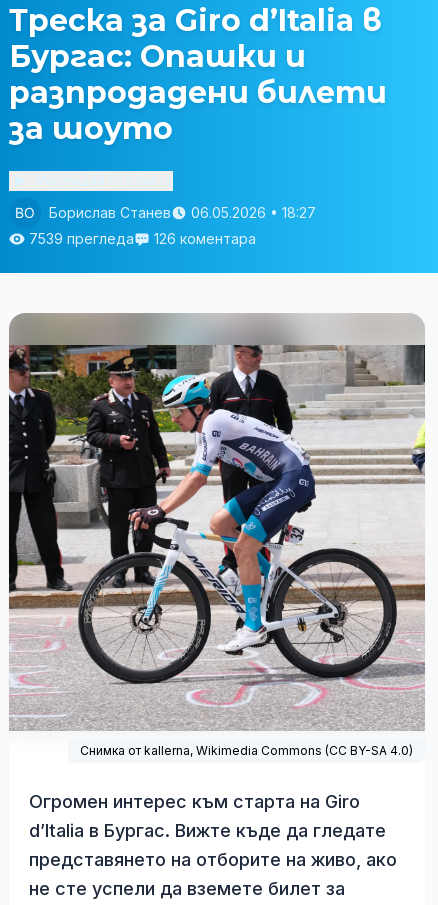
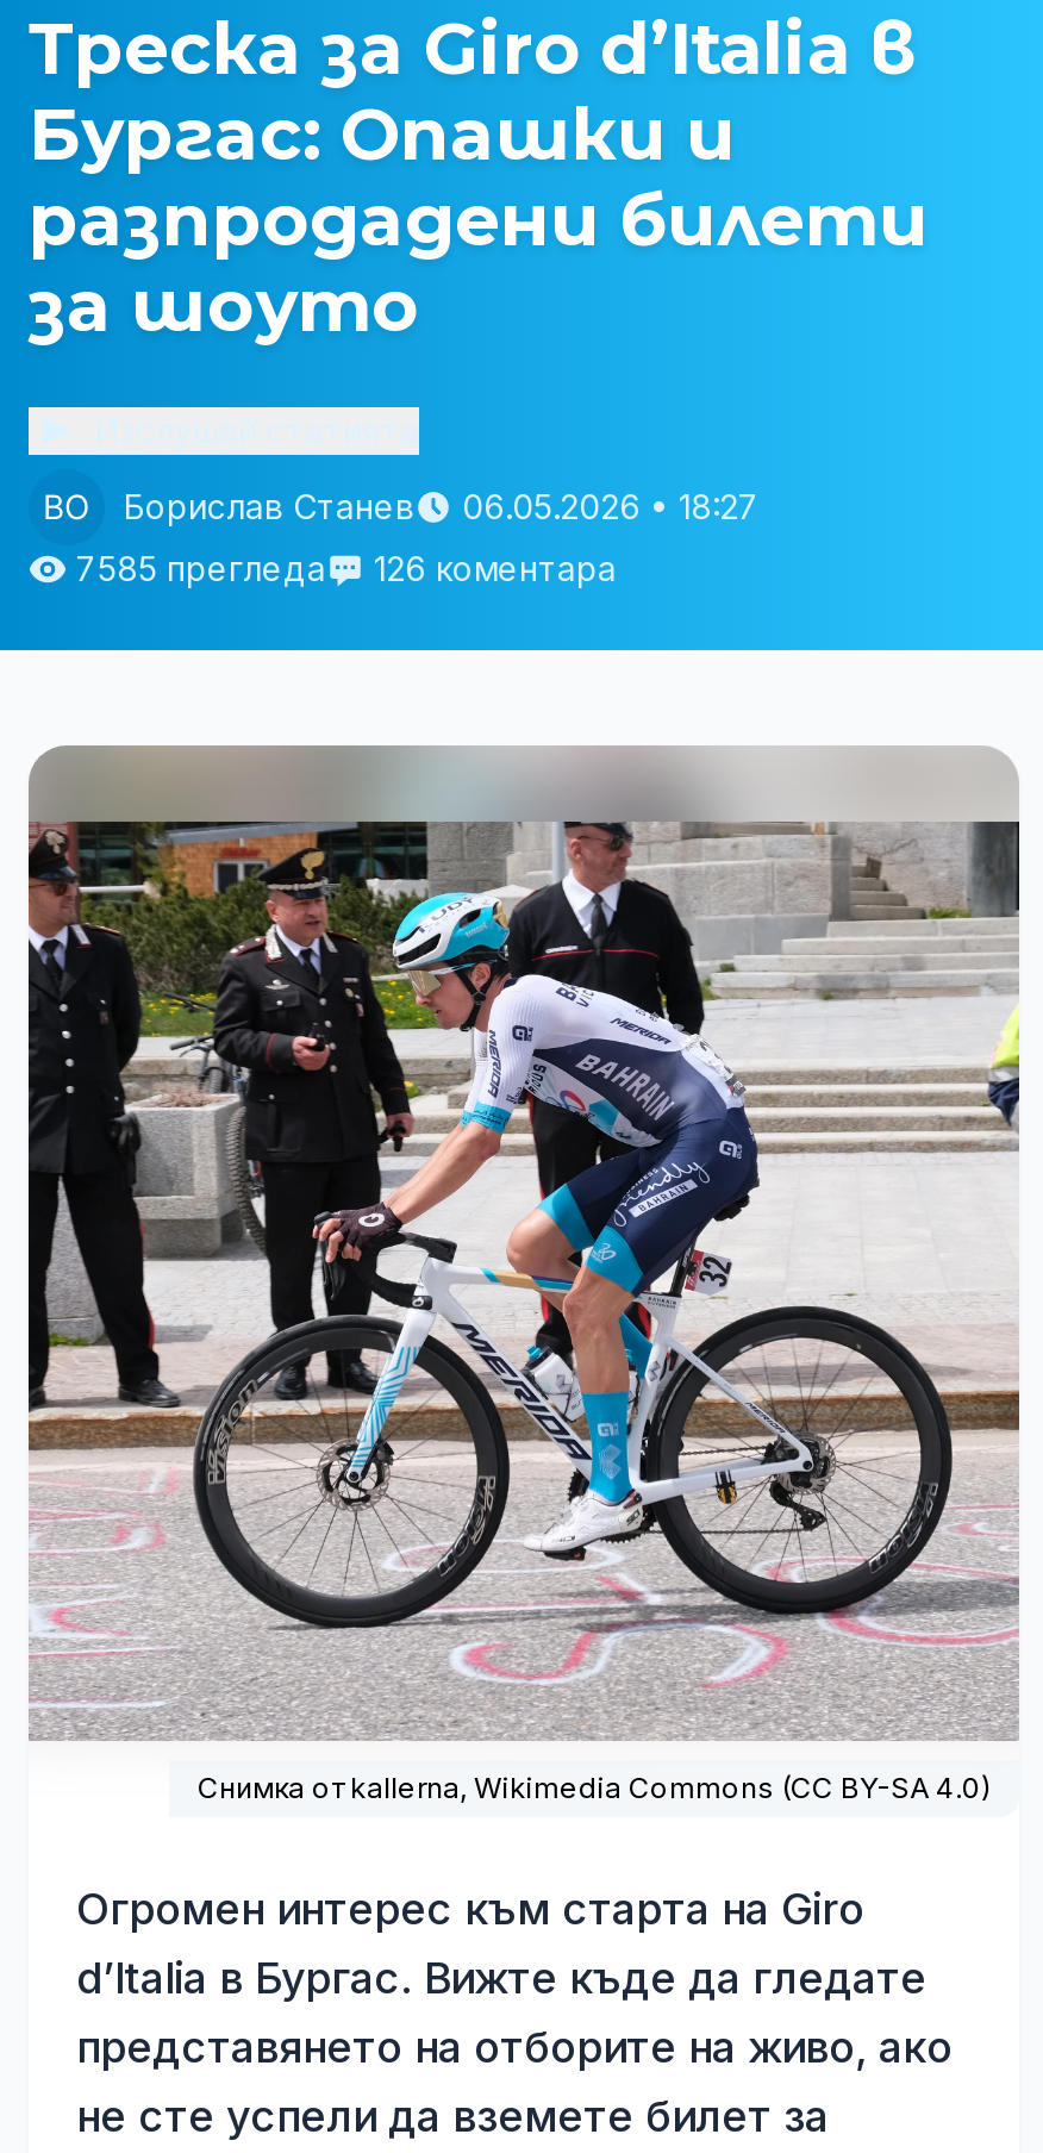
[29,230,256,247] 7539 прегледа 126 коментара -> [76,548,617,588] 7585 прегледа 126 коментара

